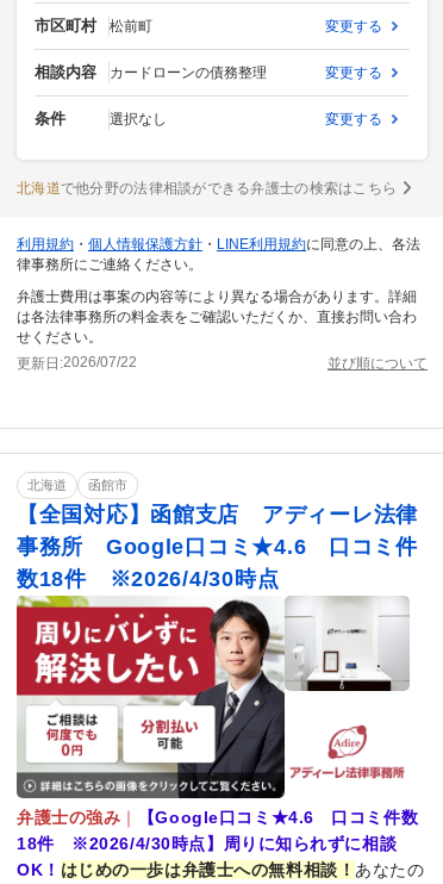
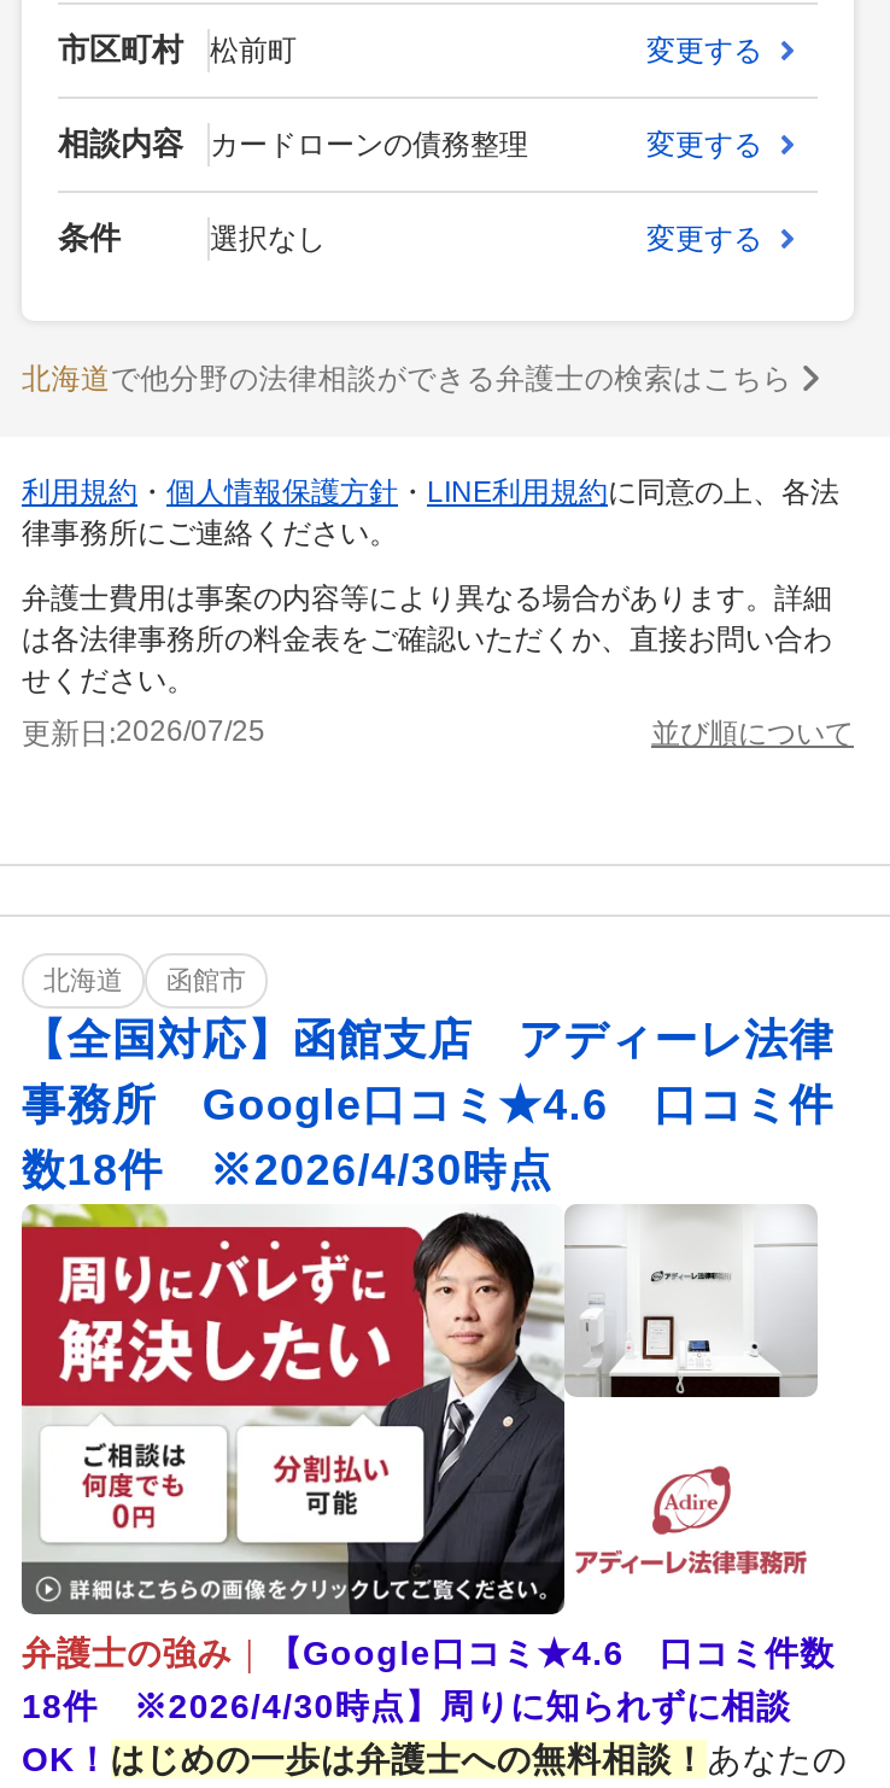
[17,354,137,372] 更新日: 2026/07/22 -> [22,714,265,750] 更新日: 2026/07/25

